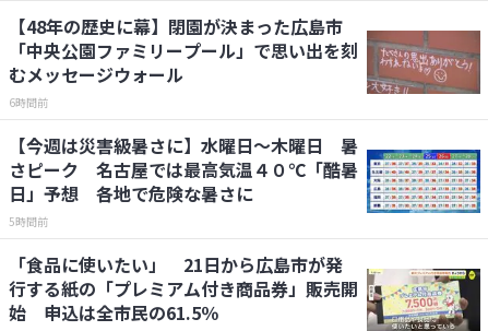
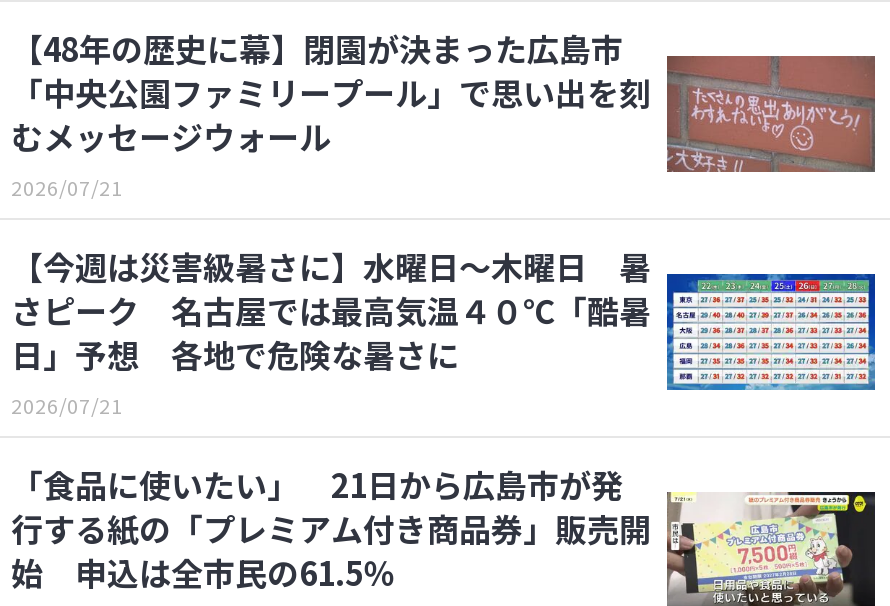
[9,94,48,110] 6時間前 -> [11,172,123,202] 2026/07/21
[9,213,48,229] 5時間前 -> [11,390,123,420] 2026/07/21

